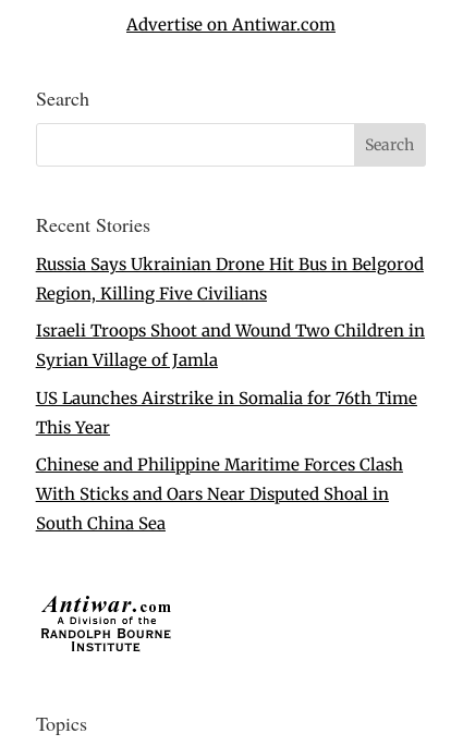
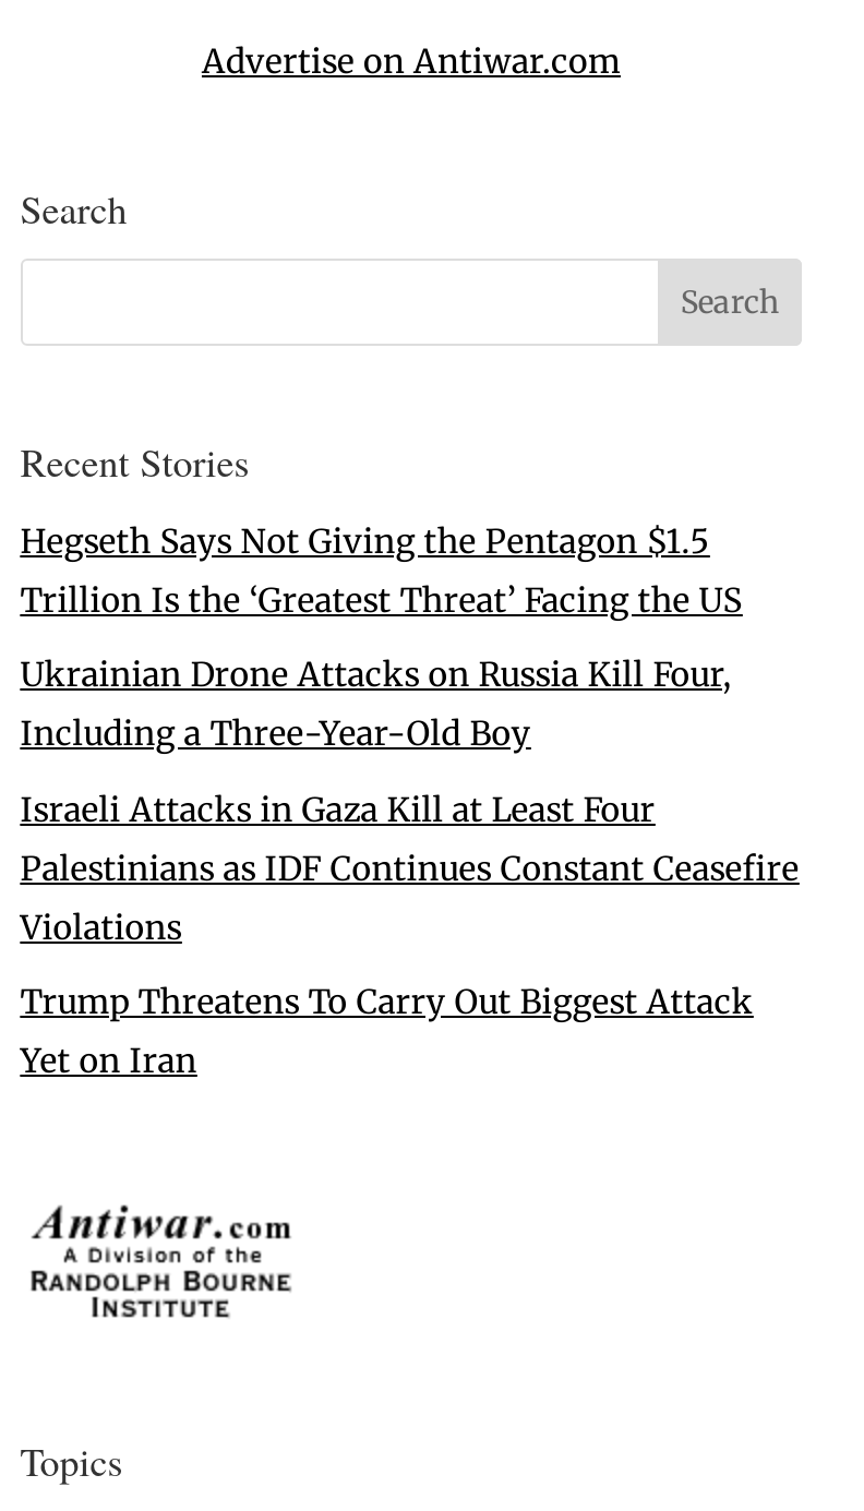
[36,254,424,304] Russia Says Ukrainian Drone Hit Bus in Belgorod | Region, Killing Five Civilians -> [20,520,742,620] Hegseth Says Not Giving the Pentagon $1.5 | Trillion Is the ‘Greatest Threat’ Facing the US
[36,321,425,371] Israeli Troops Shoot and Wound Two Children in | Syrian Village of Jamla -> [20,654,732,755] Ukrainian Drone Attacks on Russia Kill Four, | Including a Three-Year-Old Boy
[36,387,417,438] US Launches Airstrike in Somalia for 76th Time | This Year -> [20,788,799,948] Israeli Attacks in Gaza Kill at Least Four | Palestinians as IDF Continues Constant Ceasefire | Violations
[36,454,403,534] Chinese and Philippine Maritime Forces Clash | With Sticks and Oars Near Disputed Shoal in | South China Sea -> [20,981,753,1082] Trump Threatens To Carry Out Biggest Attack | Yet on Iran

